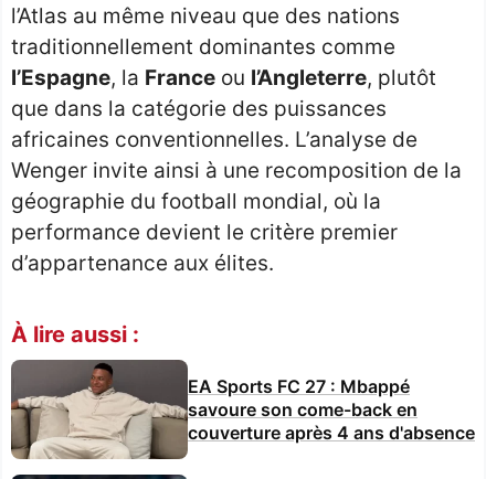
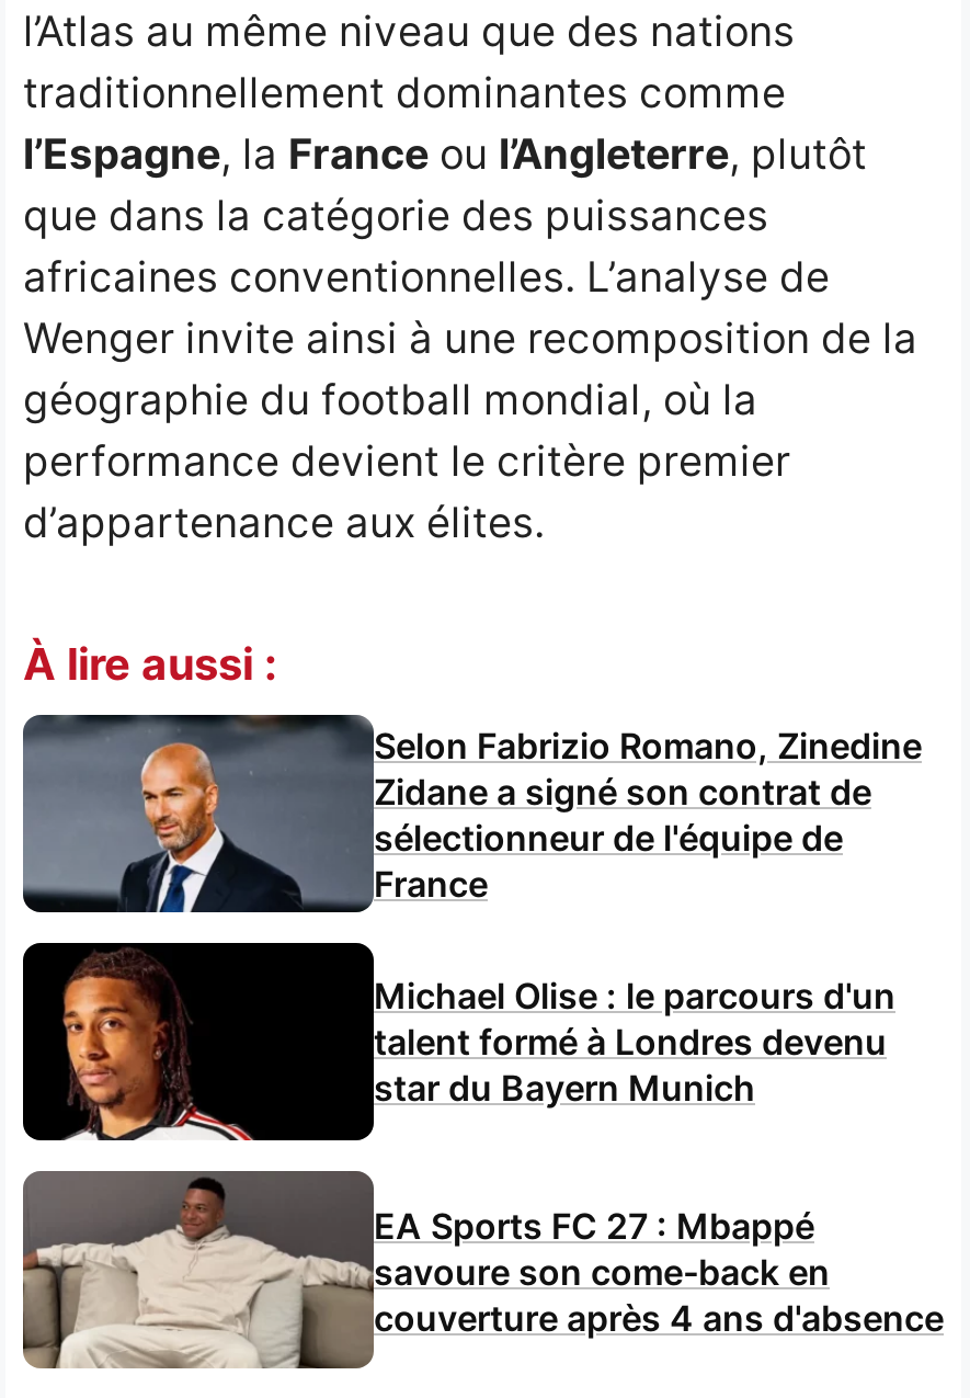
none -> [21,943,376,1143] [image]
none -> [23,715,922,1111] [image] | Selon Fabrizio Romano, Zinedine | Zidane a signé son contrat de | sélectionneur de l'équipe de | France | Michael Olise : le parcours d'un | talent formé à Londres devenu | star du Bayern Munich

